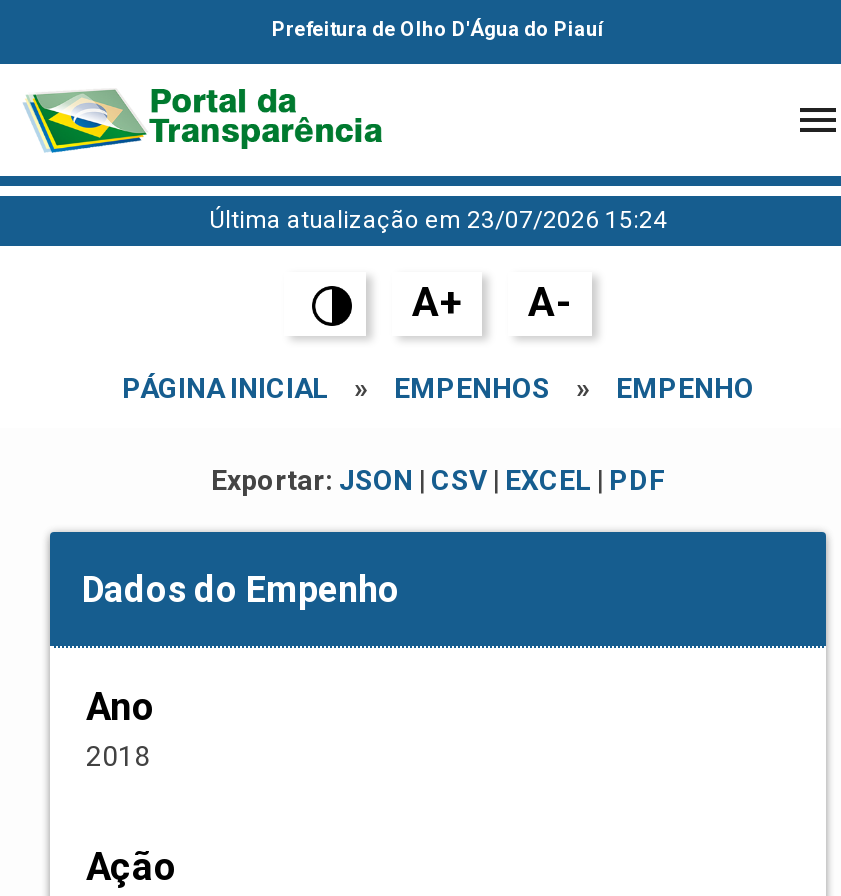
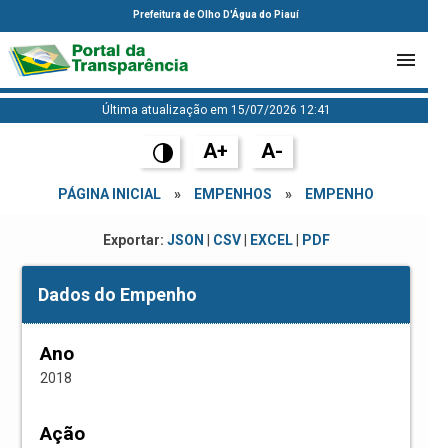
[209,206,667,234] Última atualização em 23/07/2026 15:24 -> [101,103,330,117] Última atualização em 15/07/2026 12:41

